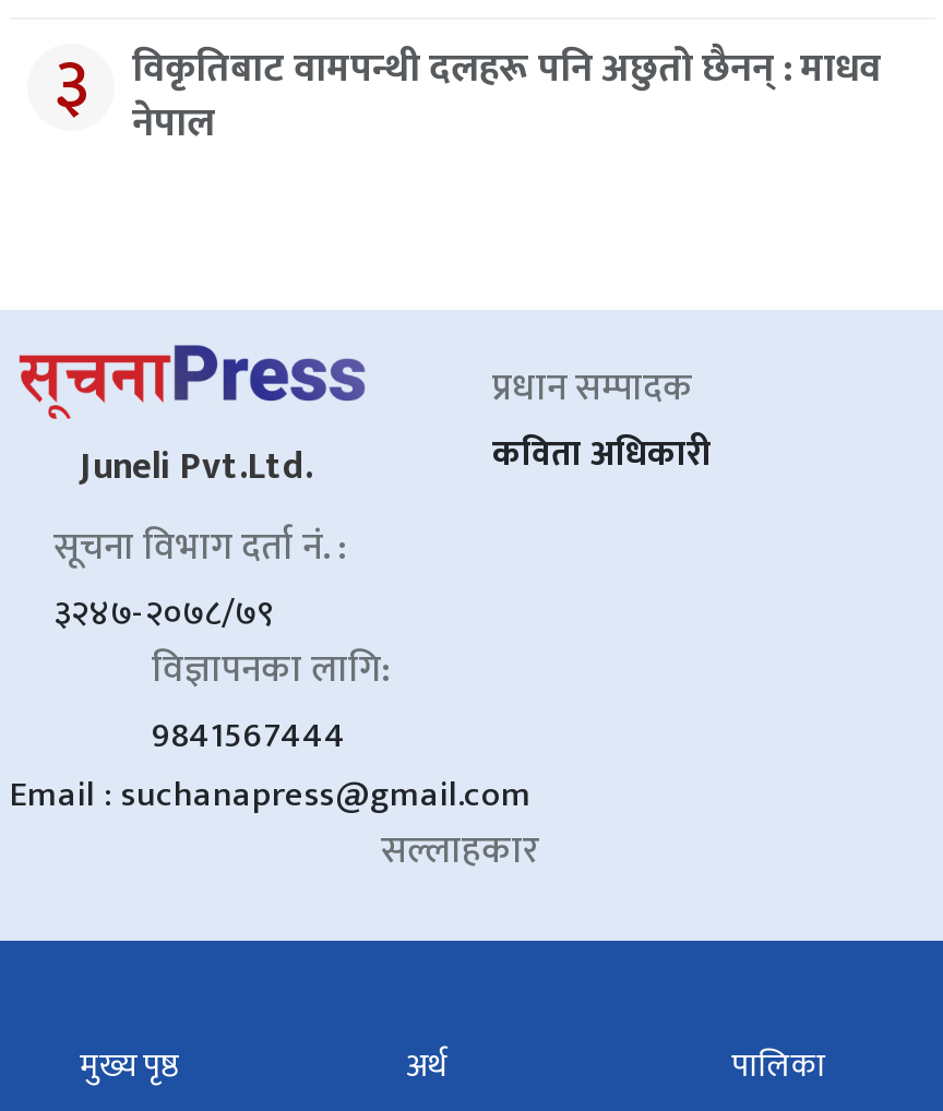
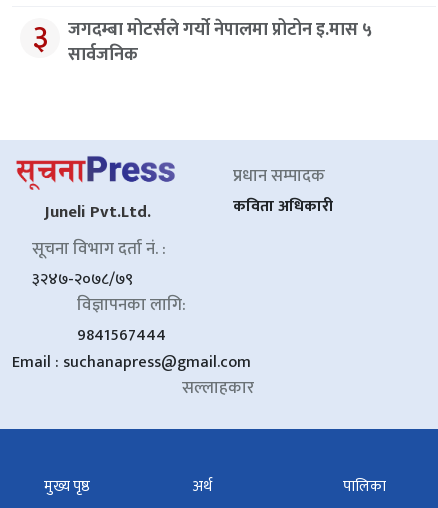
[132,37,881,157] विकृतिबाट वामपन्थी दलहरू पनि अछुतो छैनन् : माधव | नेपाल -> [68,15,372,70] जगदम्बा मोटर्सले गर्यो नेपालमा प्रोटोन इ.मास ५ | सार्वजनिक

